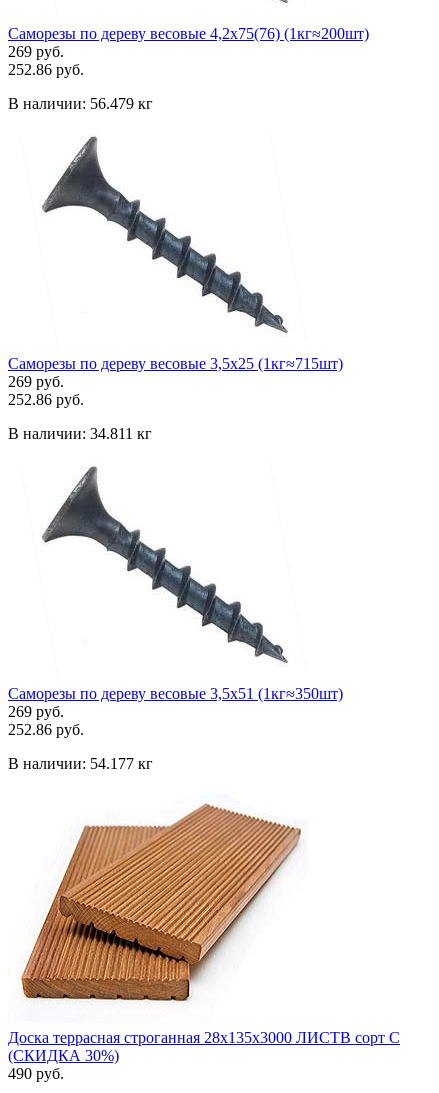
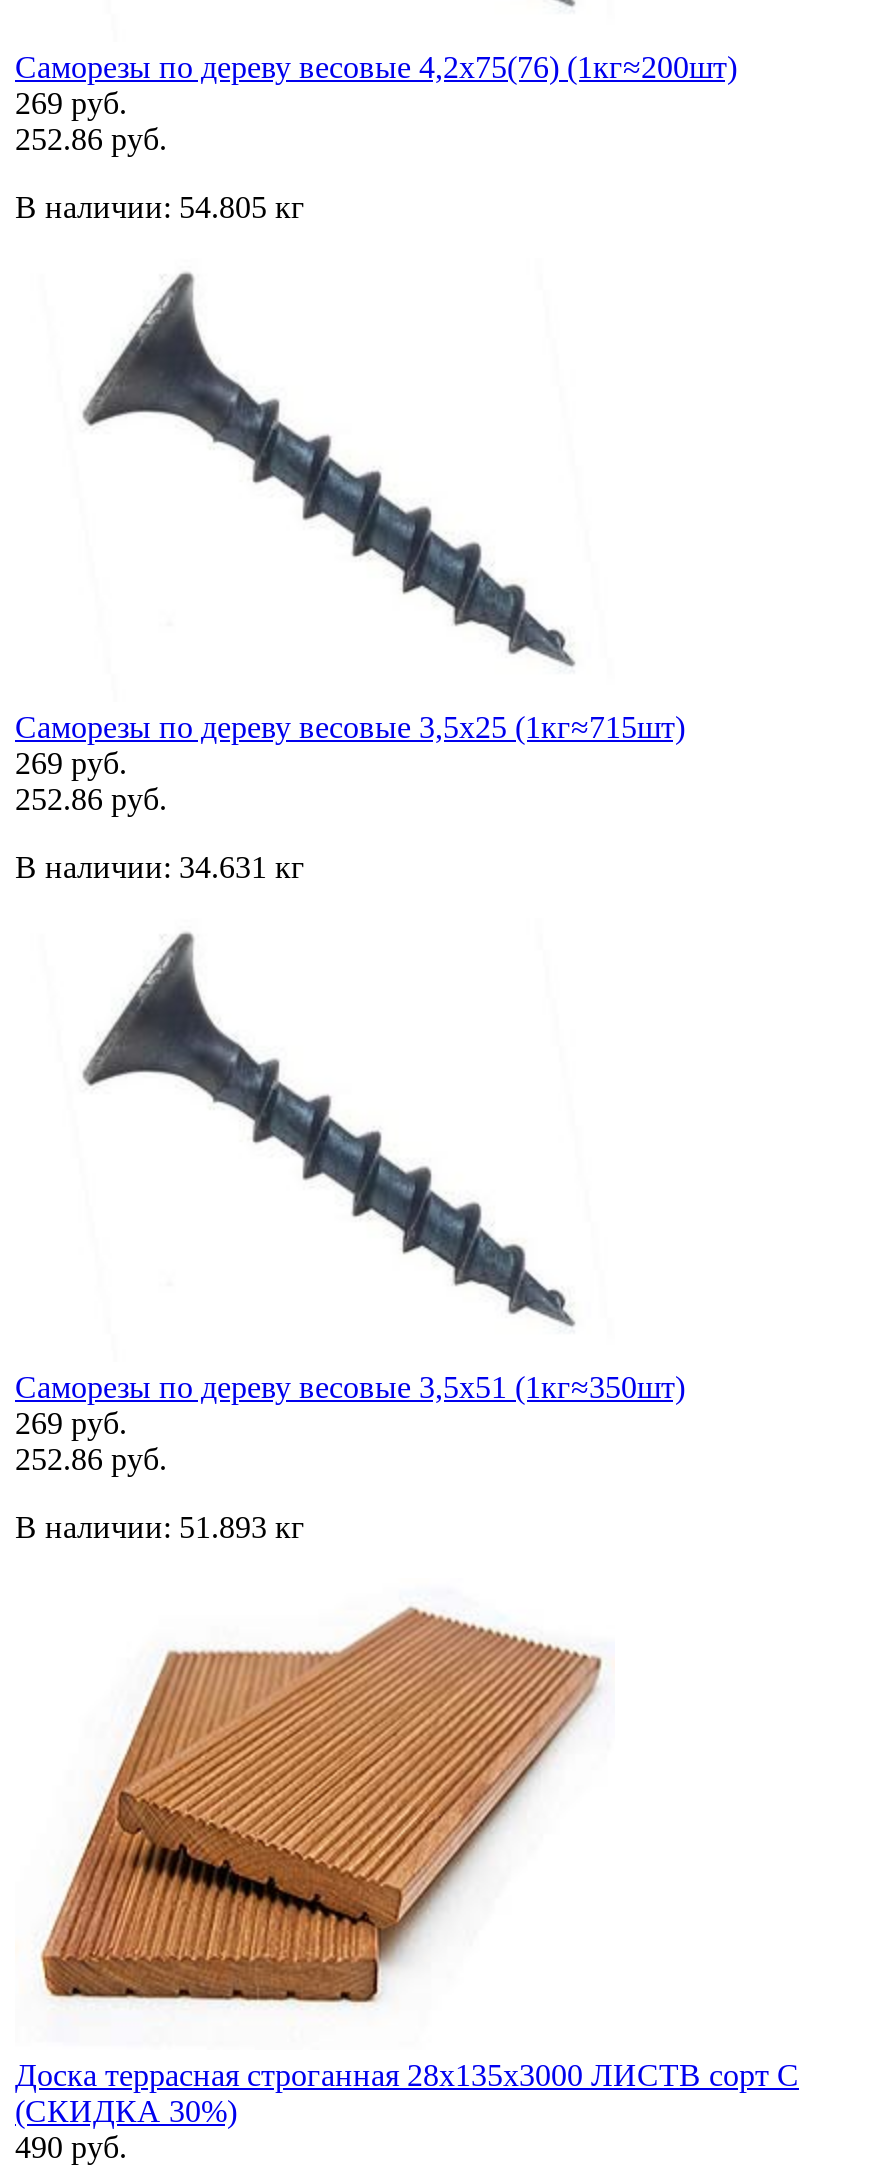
[8,95,153,112] В наличии: 56.479 кг -> [15,190,305,224] В наличии: 54.805 кг
[8,425,152,442] В наличии: 34.811 кг -> [15,850,305,884] В наличии: 34.631 кг
[8,755,153,772] В наличии: 54.177 кг -> [15,1510,305,1544] В наличии: 51.893 кг

